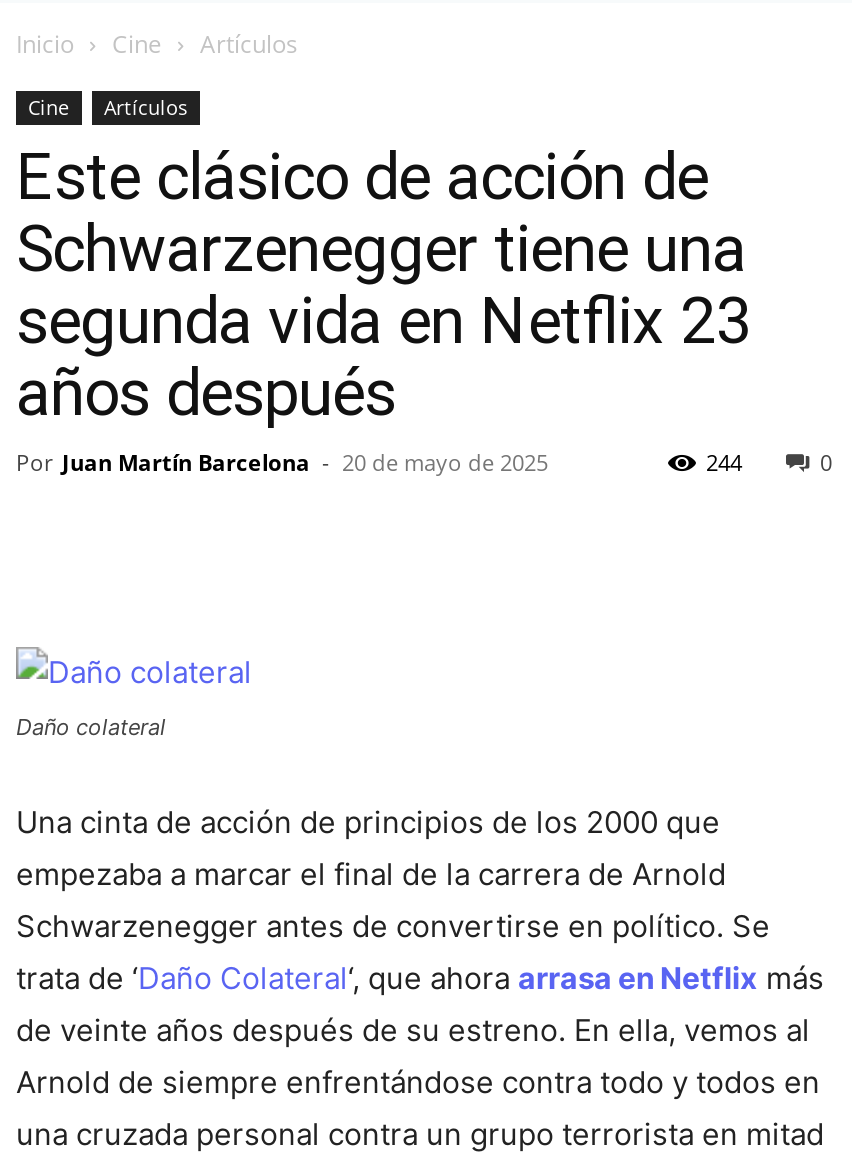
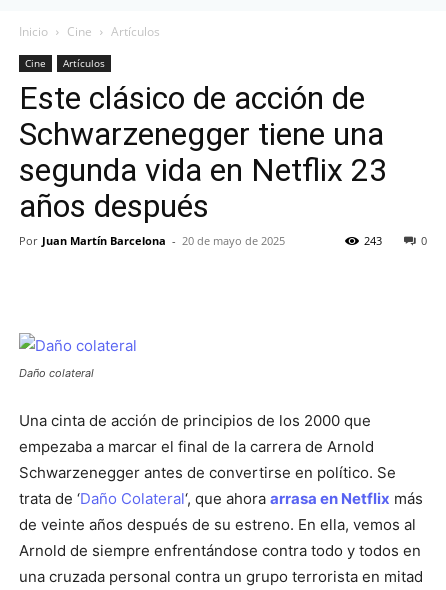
[706,446,742,476] 244 -> [364,232,382,247] 243

